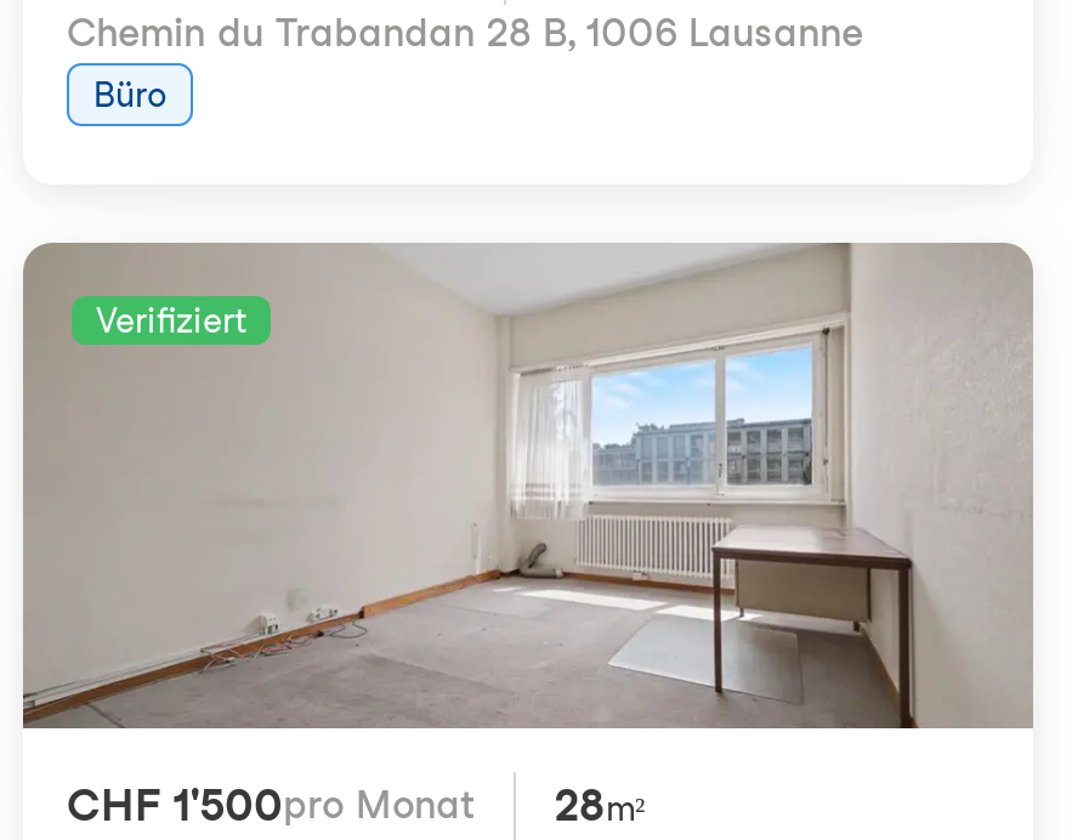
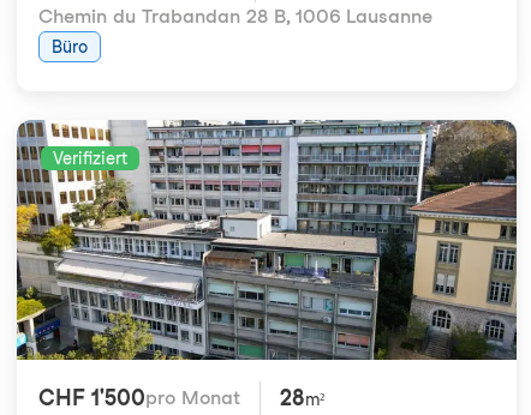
[21,240,1033,731] [image] -> [16,120,517,361] [image]

